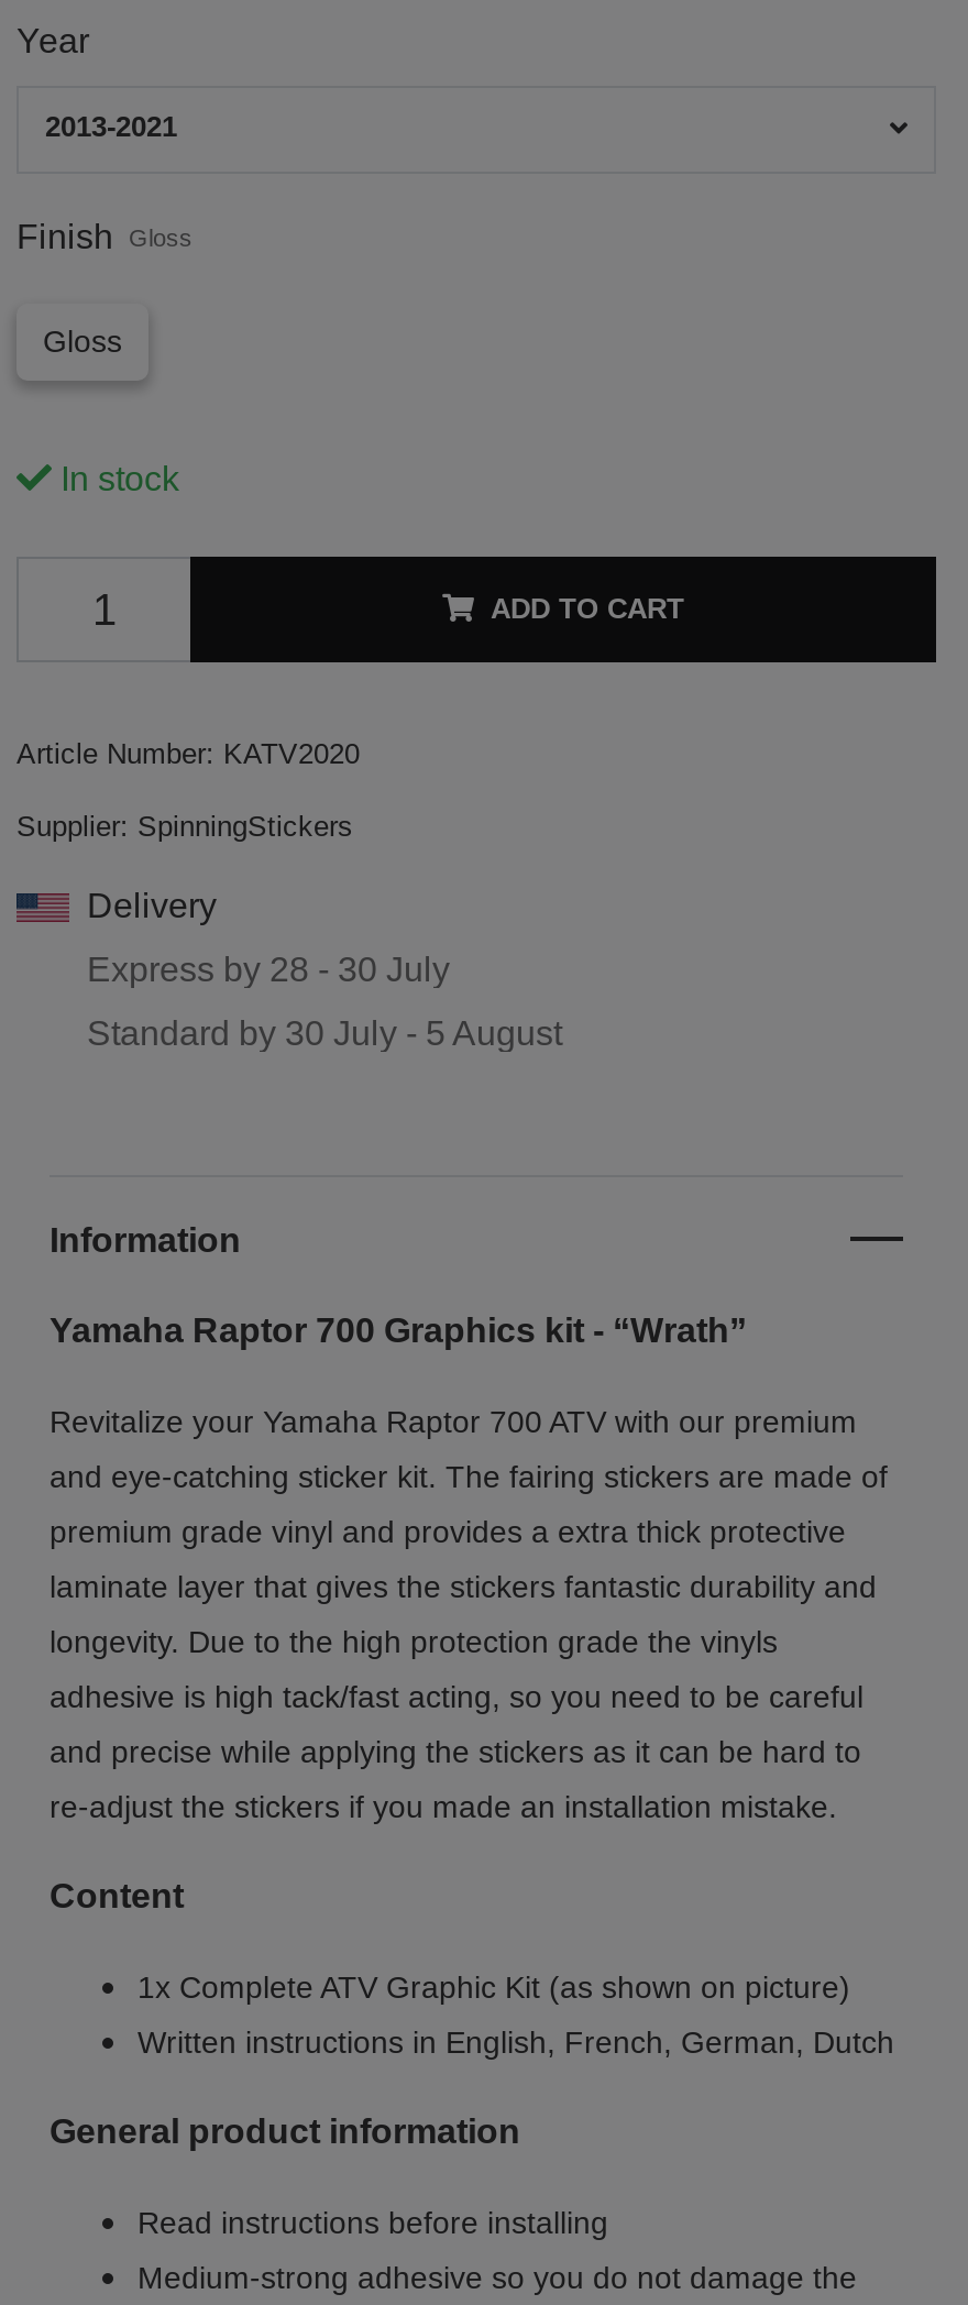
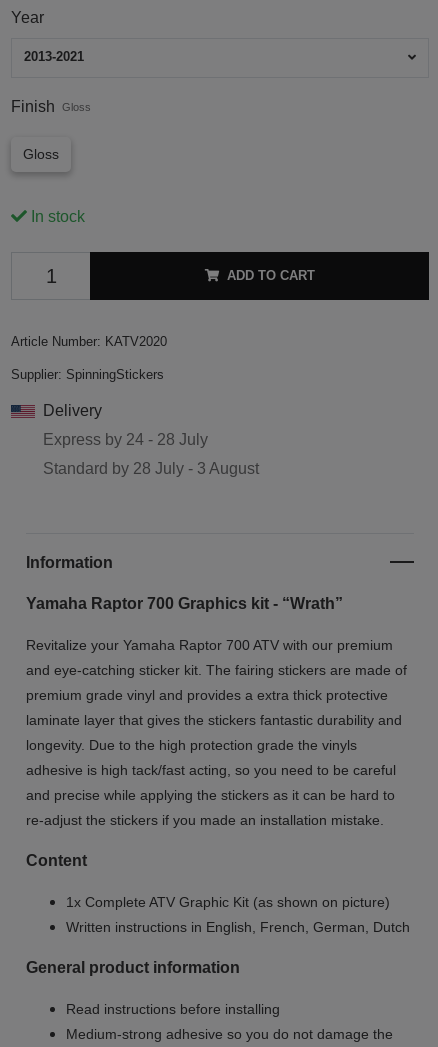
[87,950,450,988] Express by 28 - 30 July -> [43,431,208,448] Express by 24 - 28 July
[87,1014,562,1051] Standard by 30 July - 5 August -> [43,460,259,477] Standard by 28 July - 3 August

